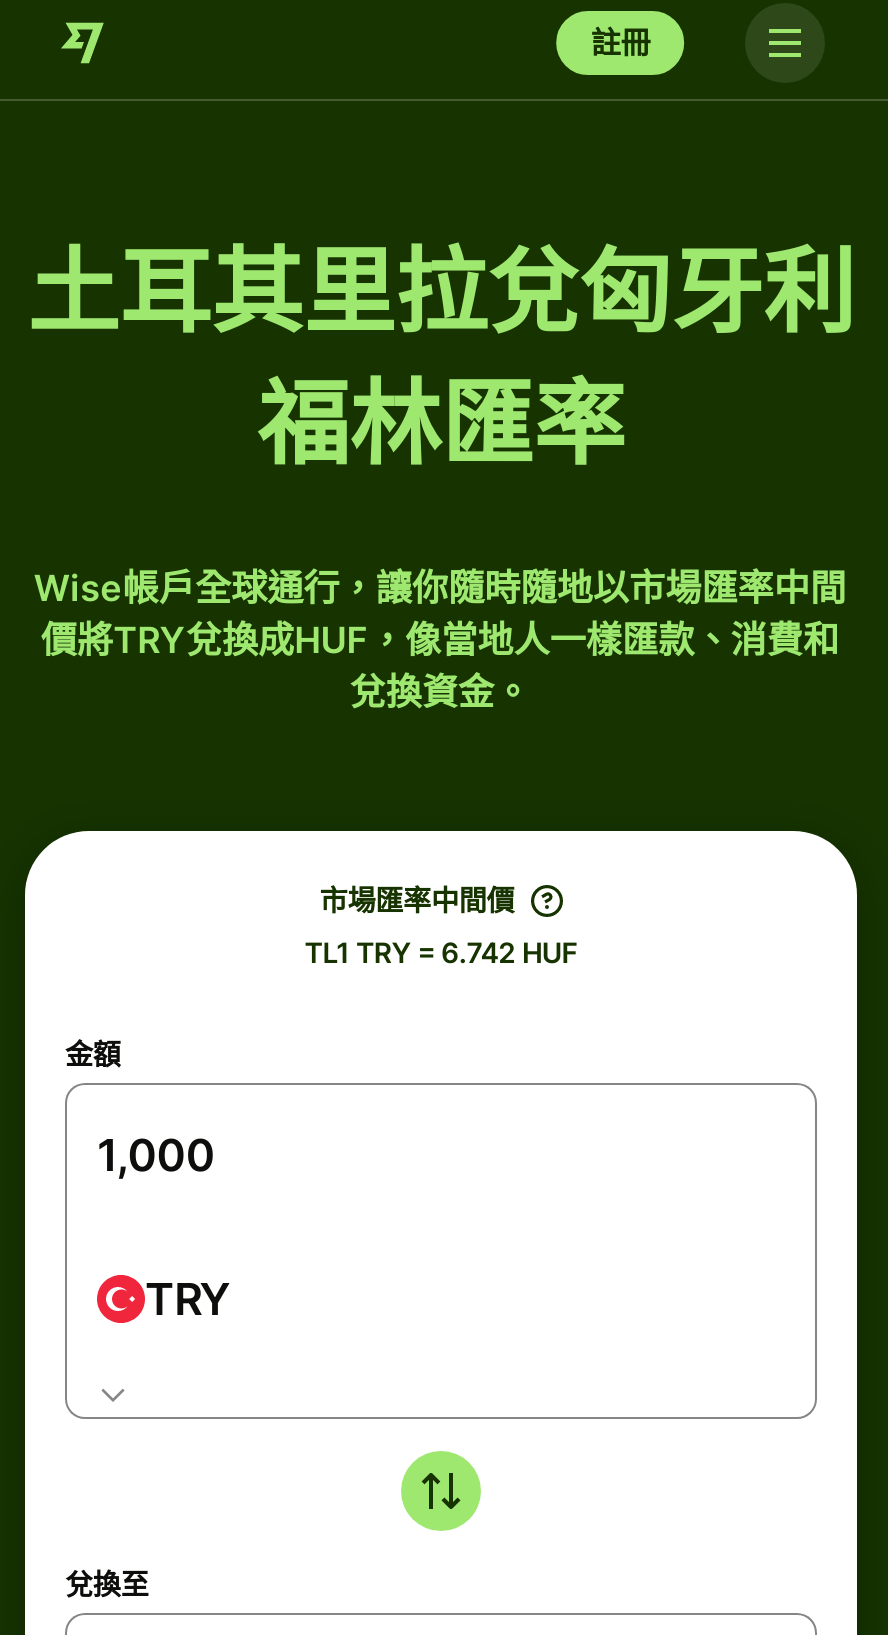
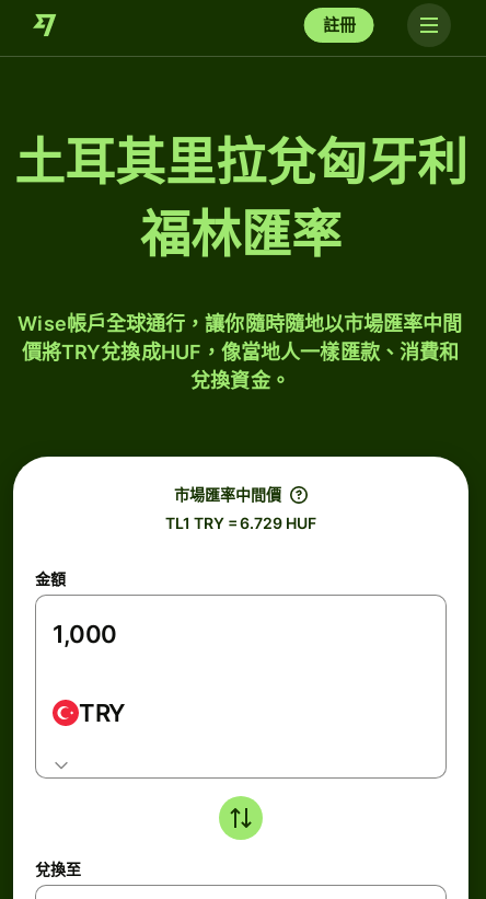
[305,935,577,969] TL1 TRY = 6.742 HUF -> [166,514,316,532] TL1 TRY = 6.729 HUF

